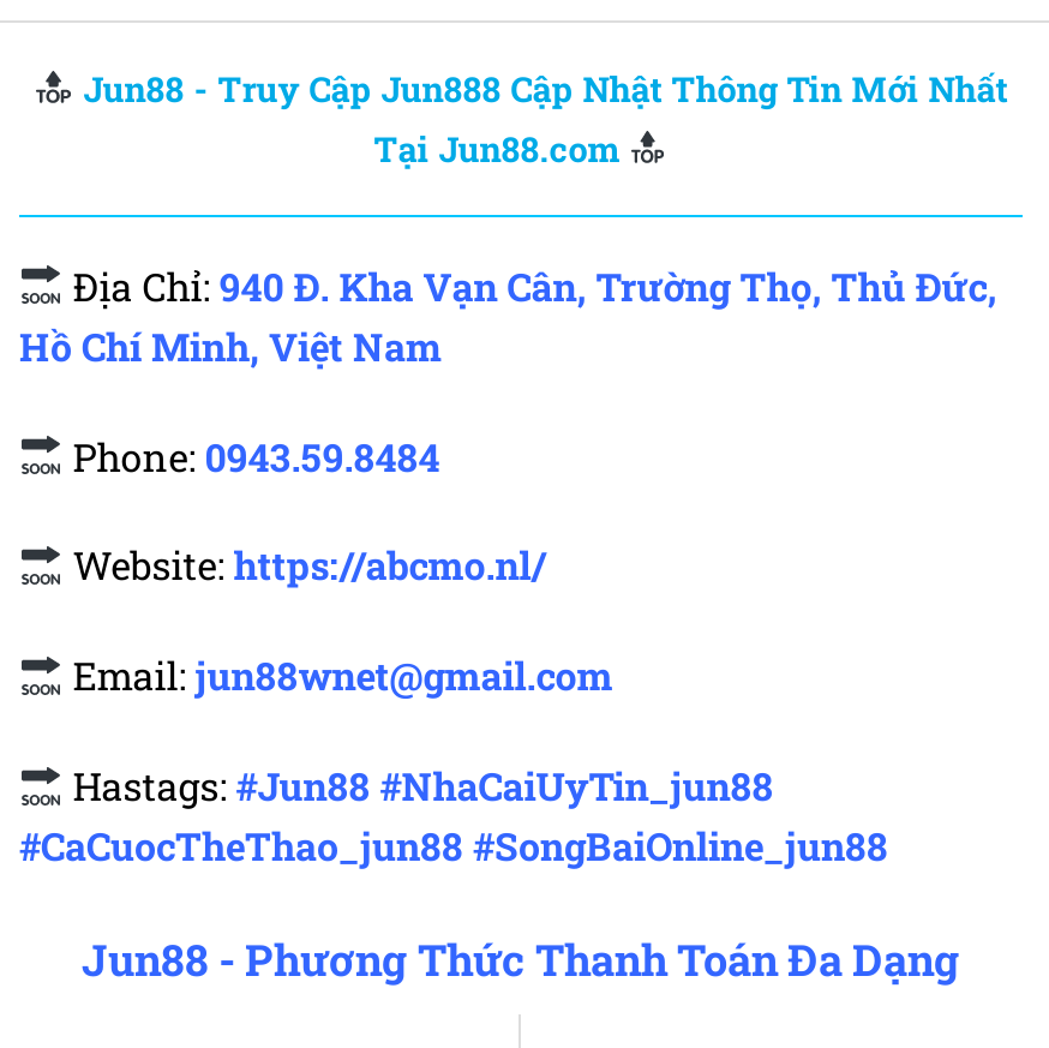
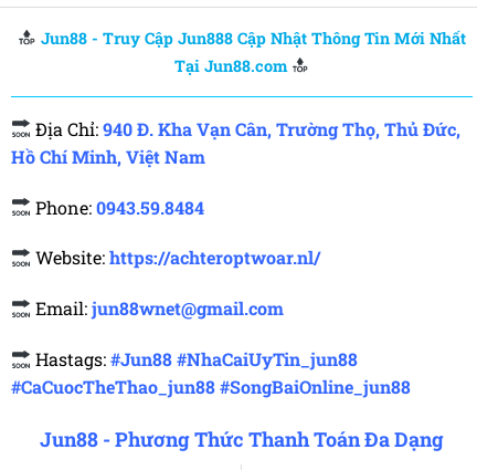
[63,540,545,590] Website: https://abcmo.nl/ -> [31,246,320,269] Website: https://achteroptwoar.nl/

